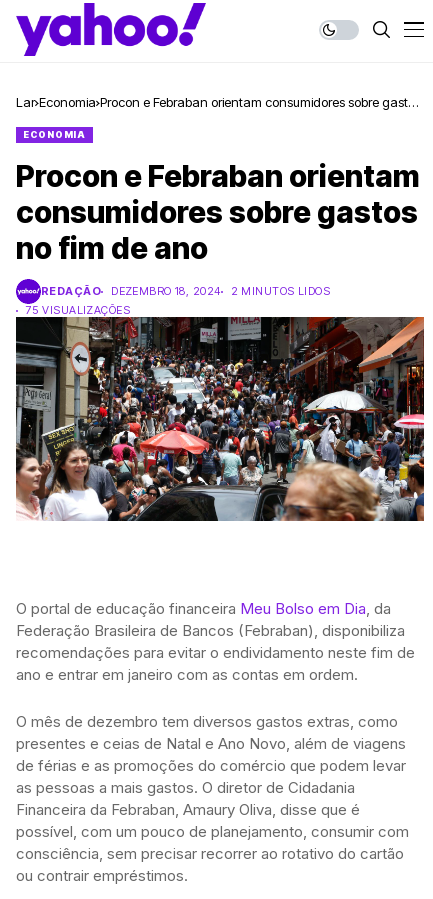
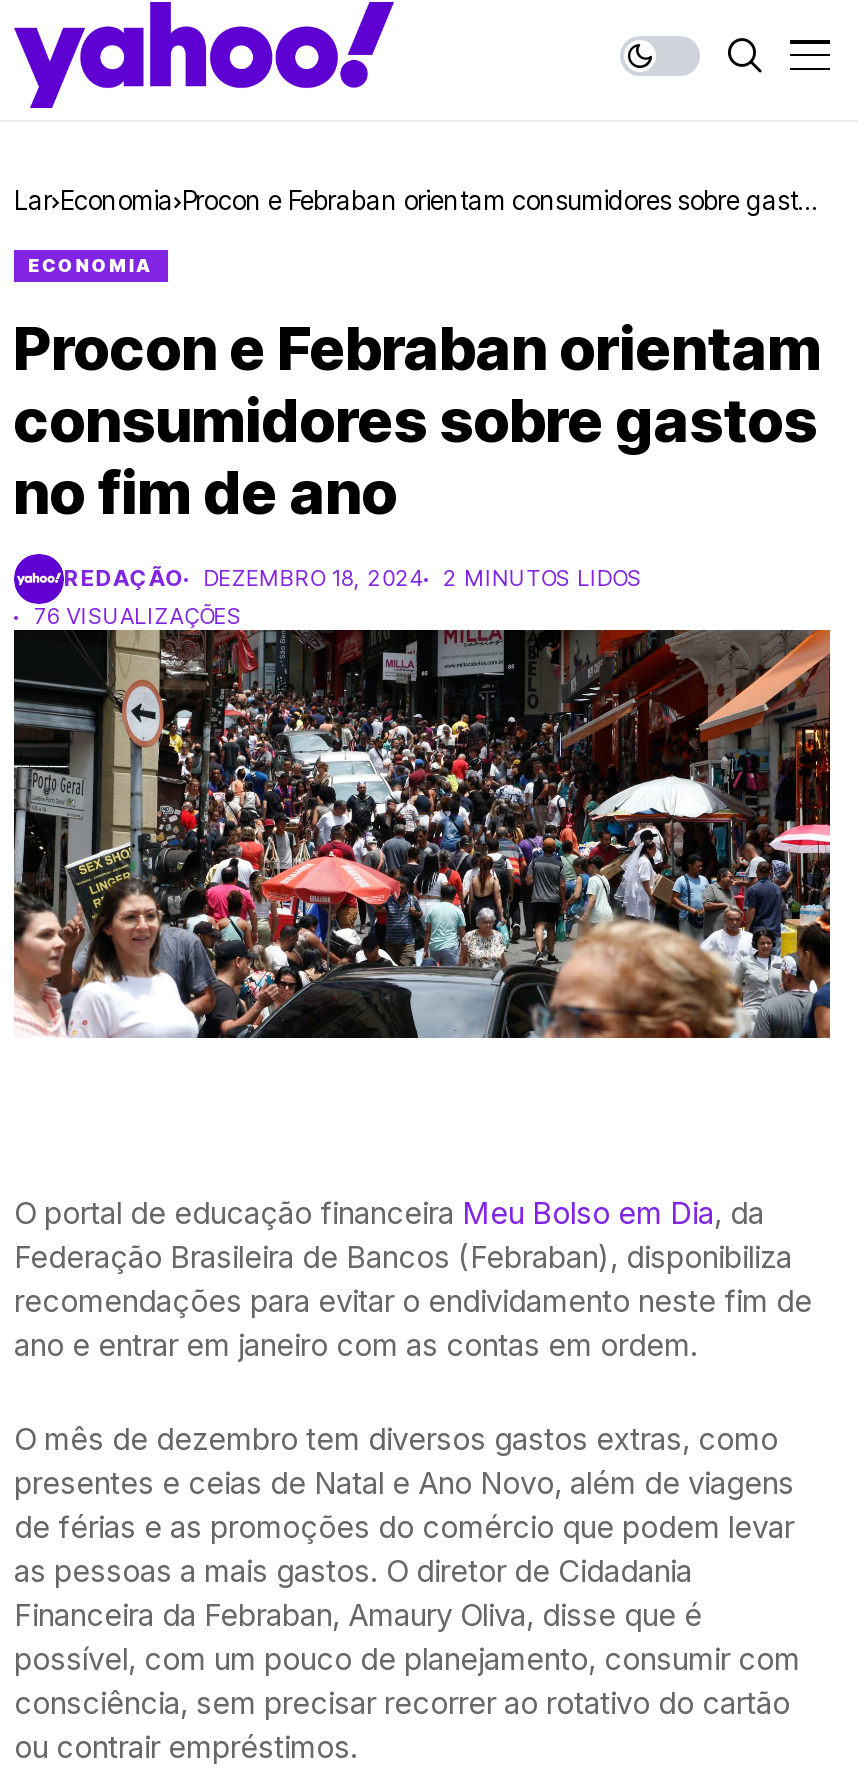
[26,303,130,317] 75 VISUALIZAÇÕES -> [34,602,242,630] 76 VISUALIZAÇÕES

